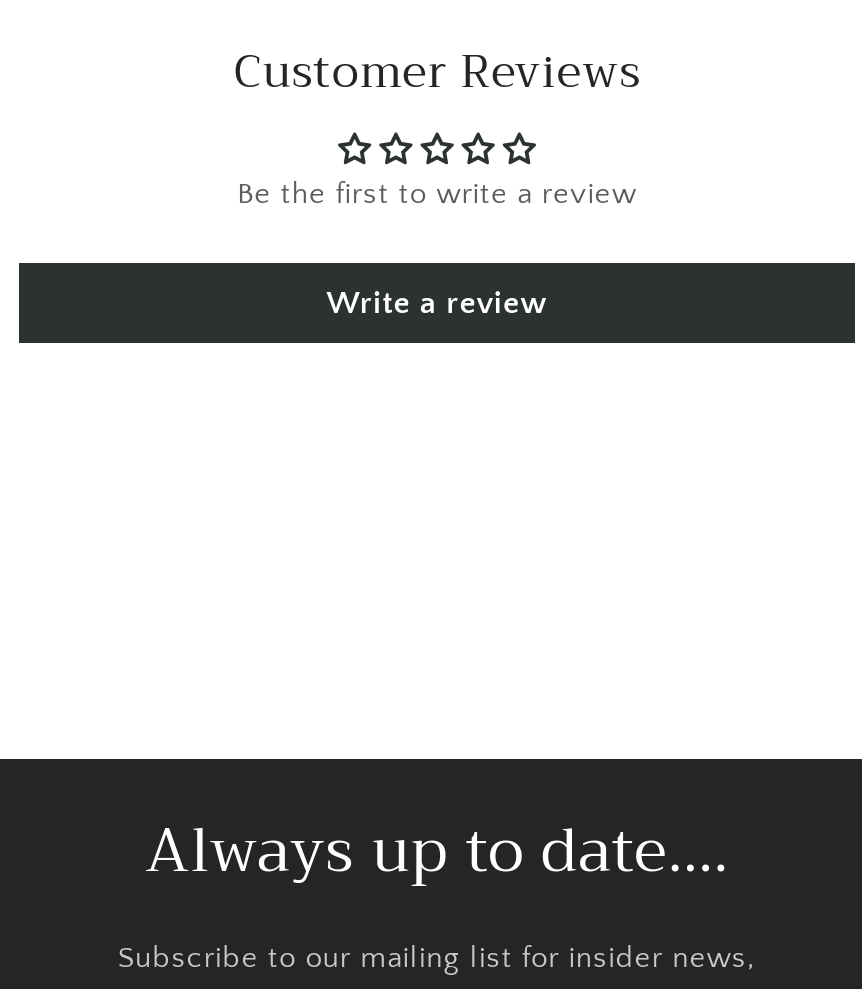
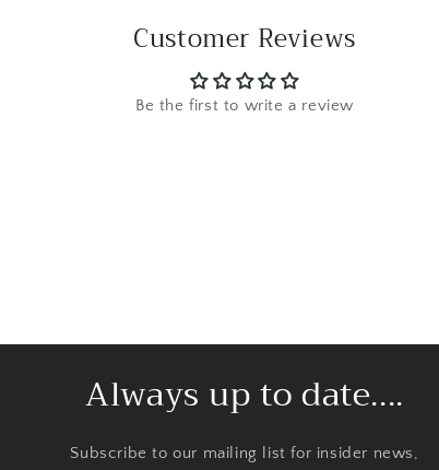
[327,285,547,321] Write a review -> none

